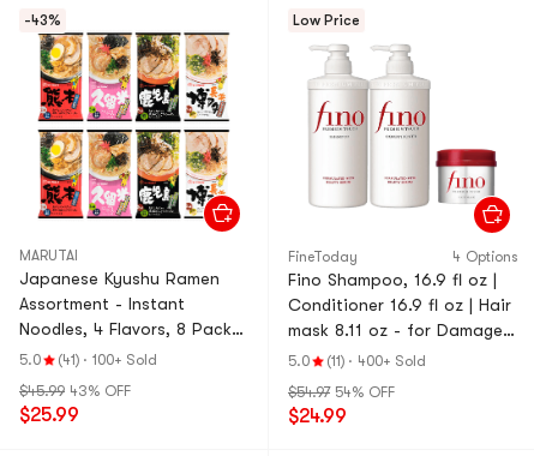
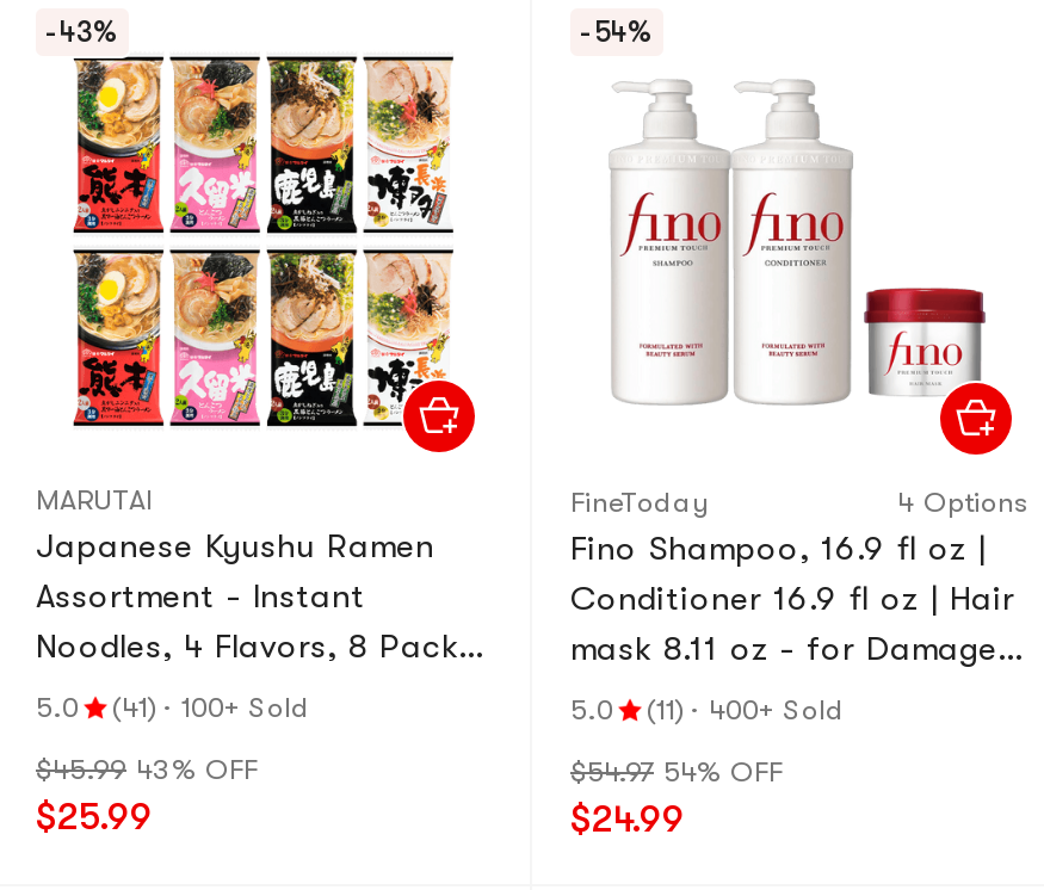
[293,12,360,29] Low Price -> [580,16,654,49] -54%

